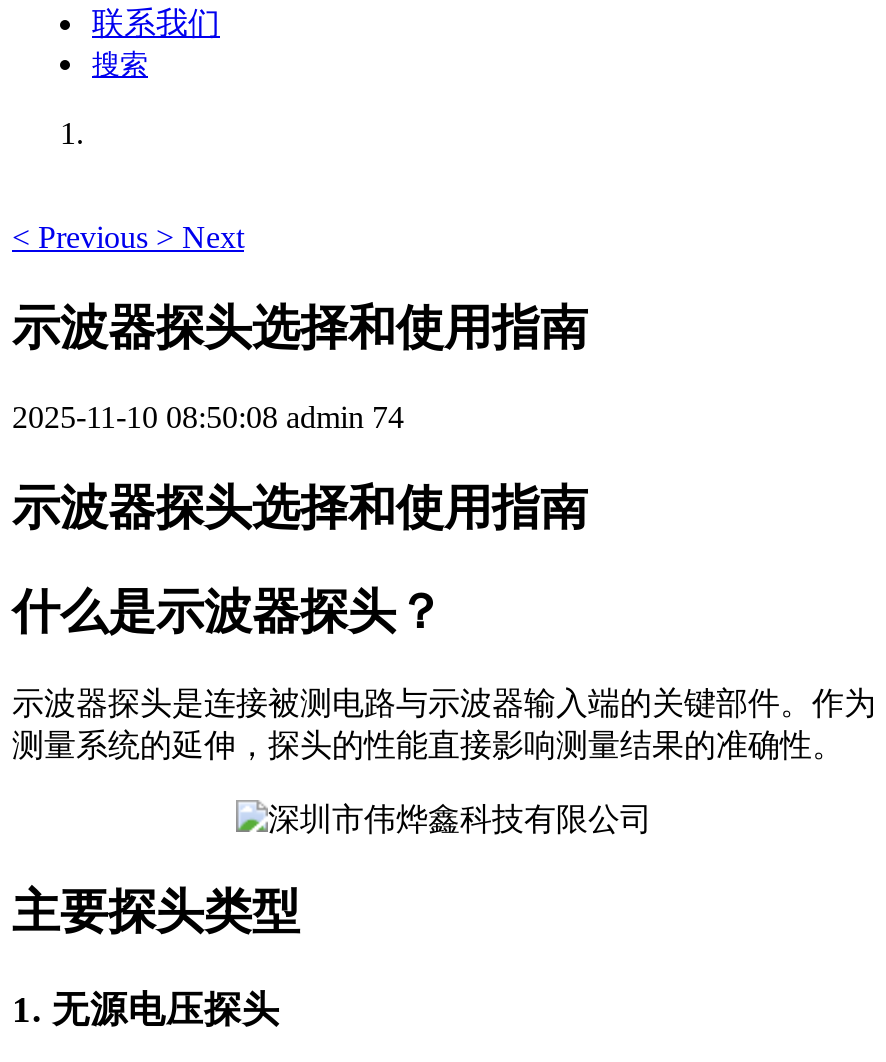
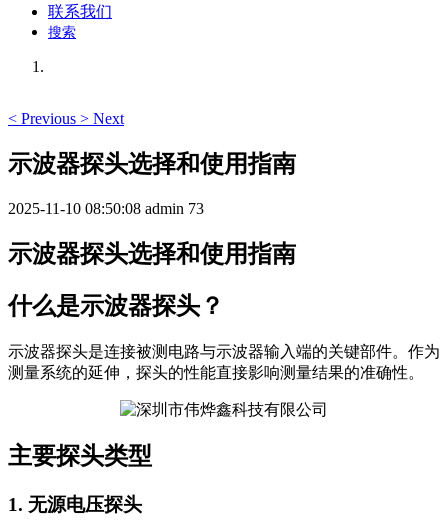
[12,400,404,434] 2025-11-10 08:50:08 admin 74 -> [8,200,204,217] 2025-11-10 08:50:08 admin 73

